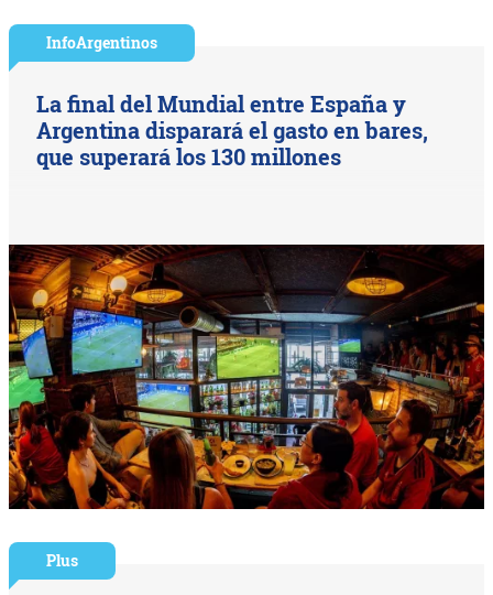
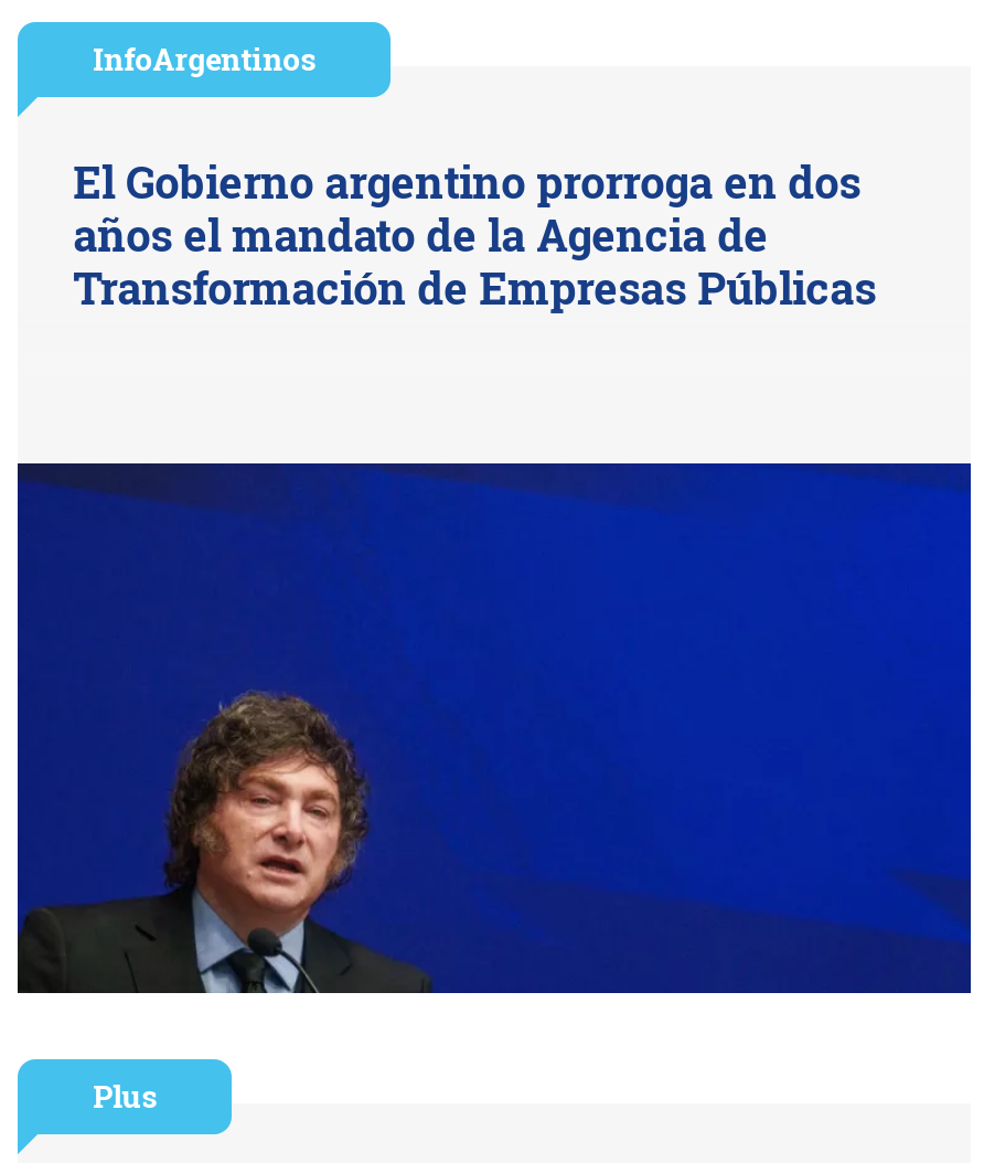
[36,89,428,171] La final del Mundial entre España y | Argentina disparará el gasto en bares, | que superará los 130 millones -> [73,152,876,316] El Gobierno argentino prorroga en dos | años el mandato de la Agencia de | Transformación de Empresas Públicas
[8,244,485,510] [image] -> [15,461,973,995] [image]

